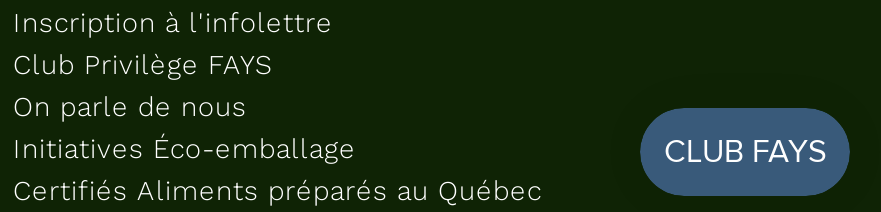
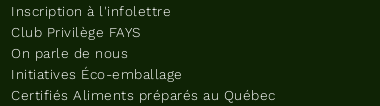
[638,106,852,198] [image] -> none

